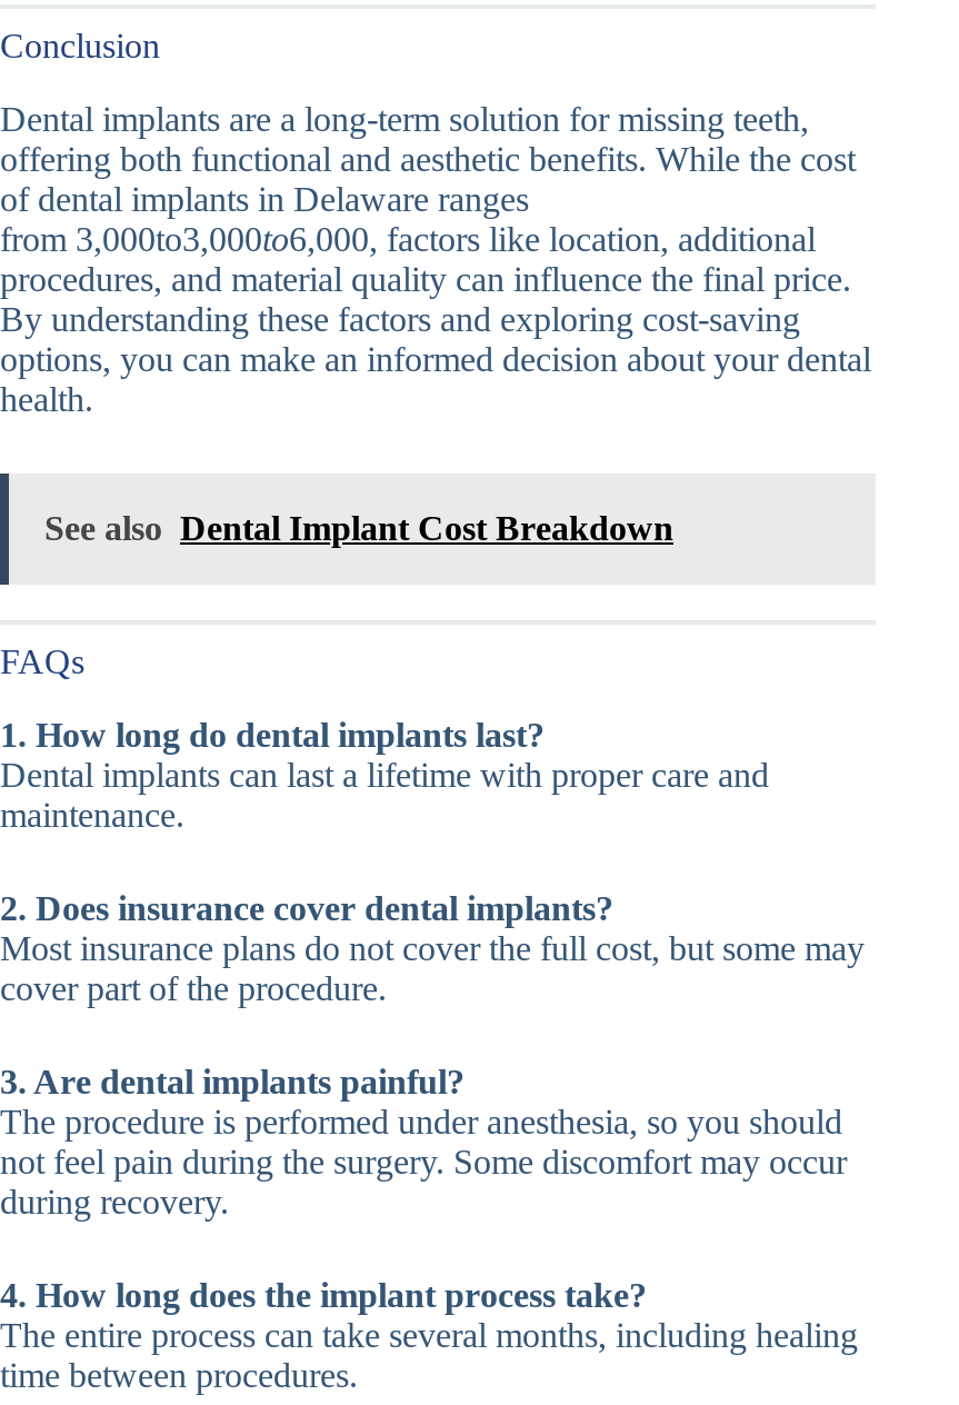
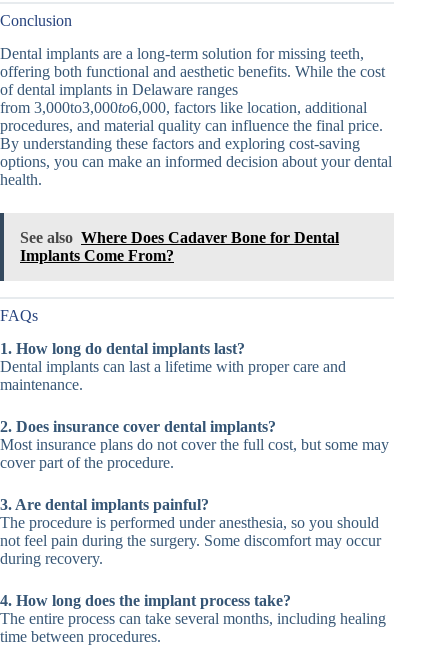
[44,509,673,547] See also Dental Implant Cost Breakdown -> [20,229,339,264] See also Where Does Cadaver Bone for Dental | Implants Come From?

